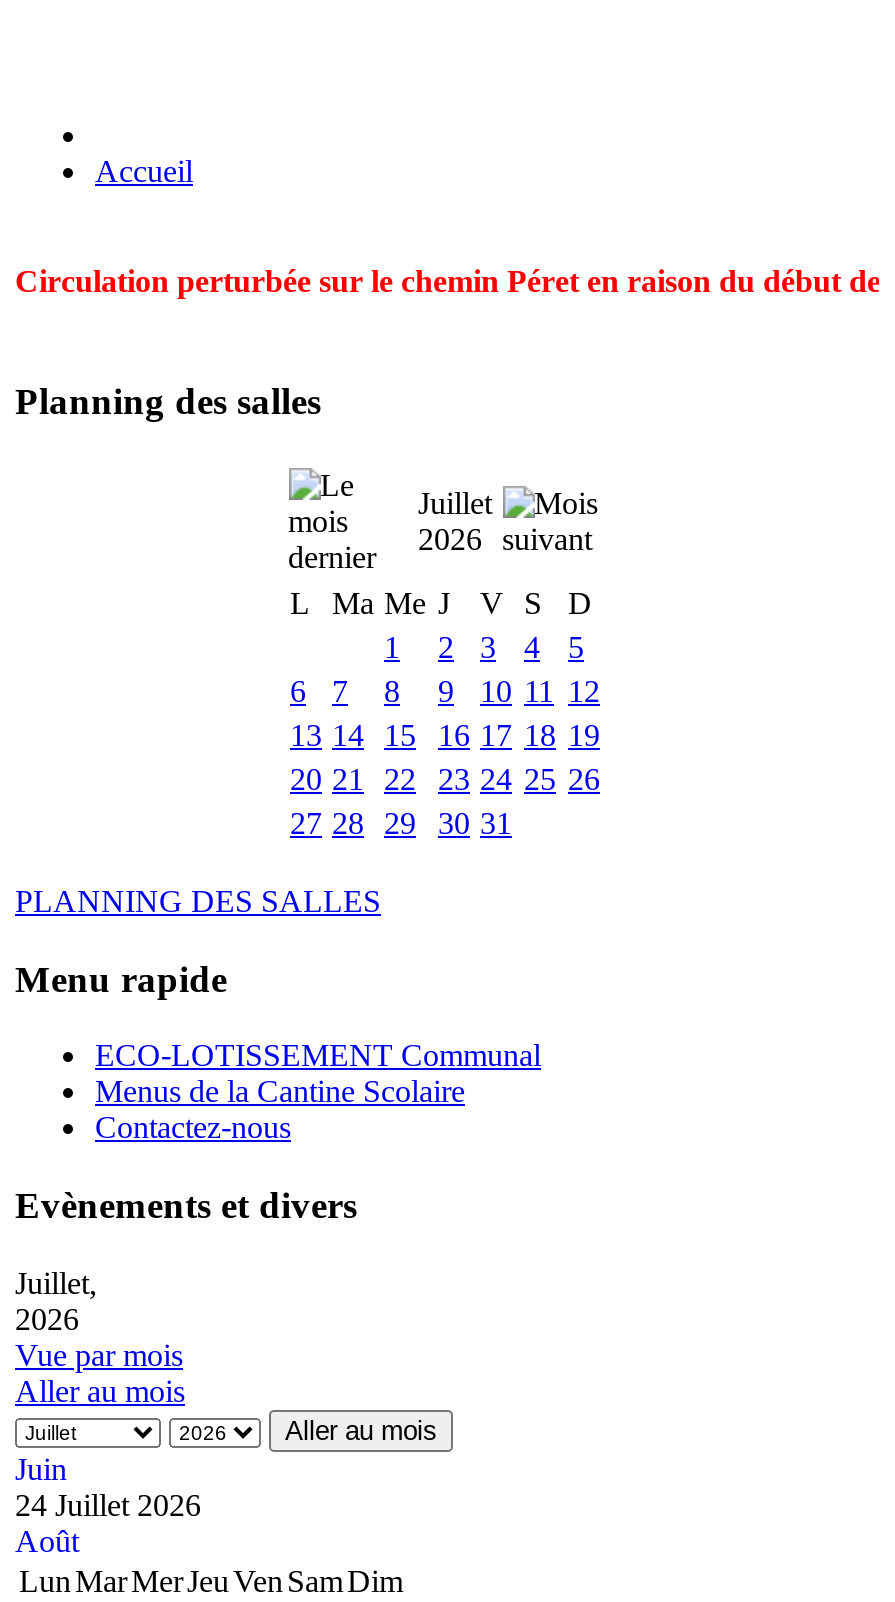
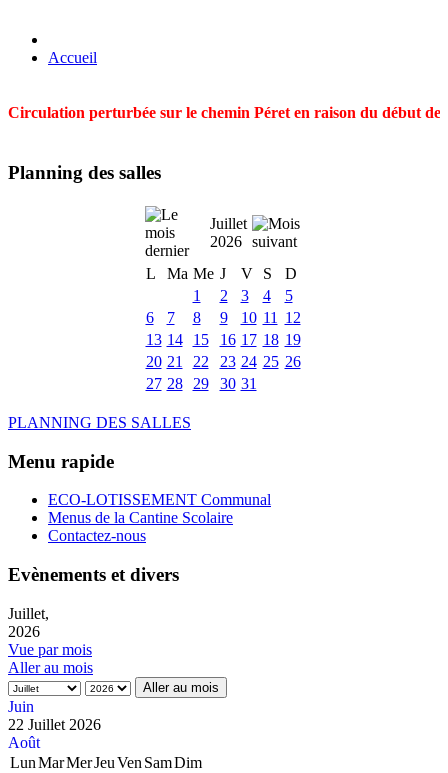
[15,1488,201,1522] 24 Juillet 2026 -> [8,716,101,733] 22 Juillet 2026

